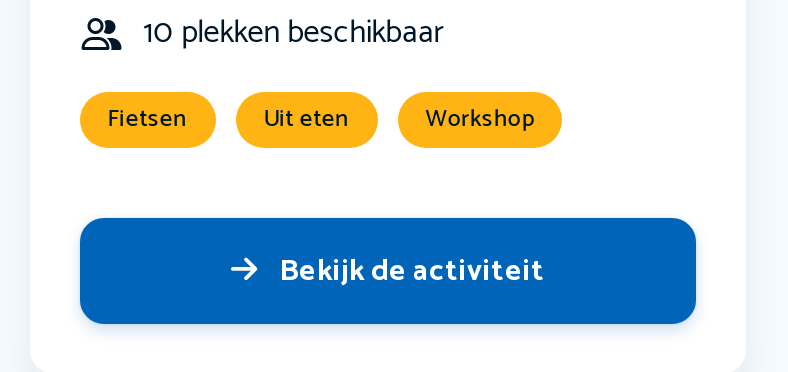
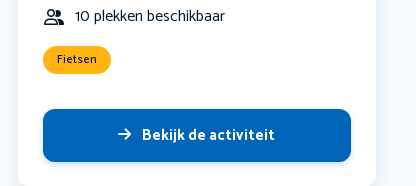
[264,101,534,139] Uit eten | Workshop -> none

